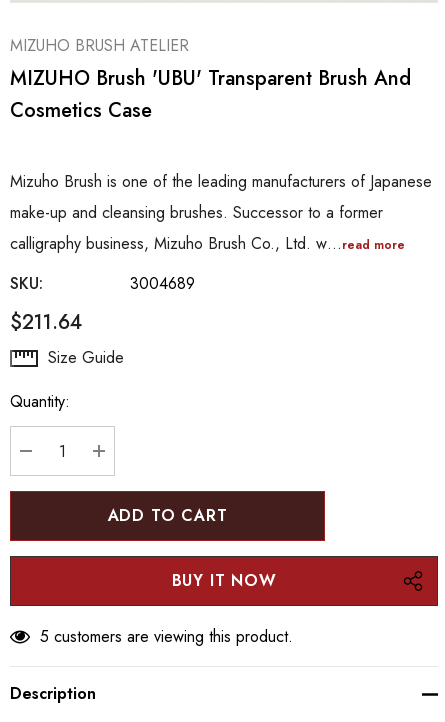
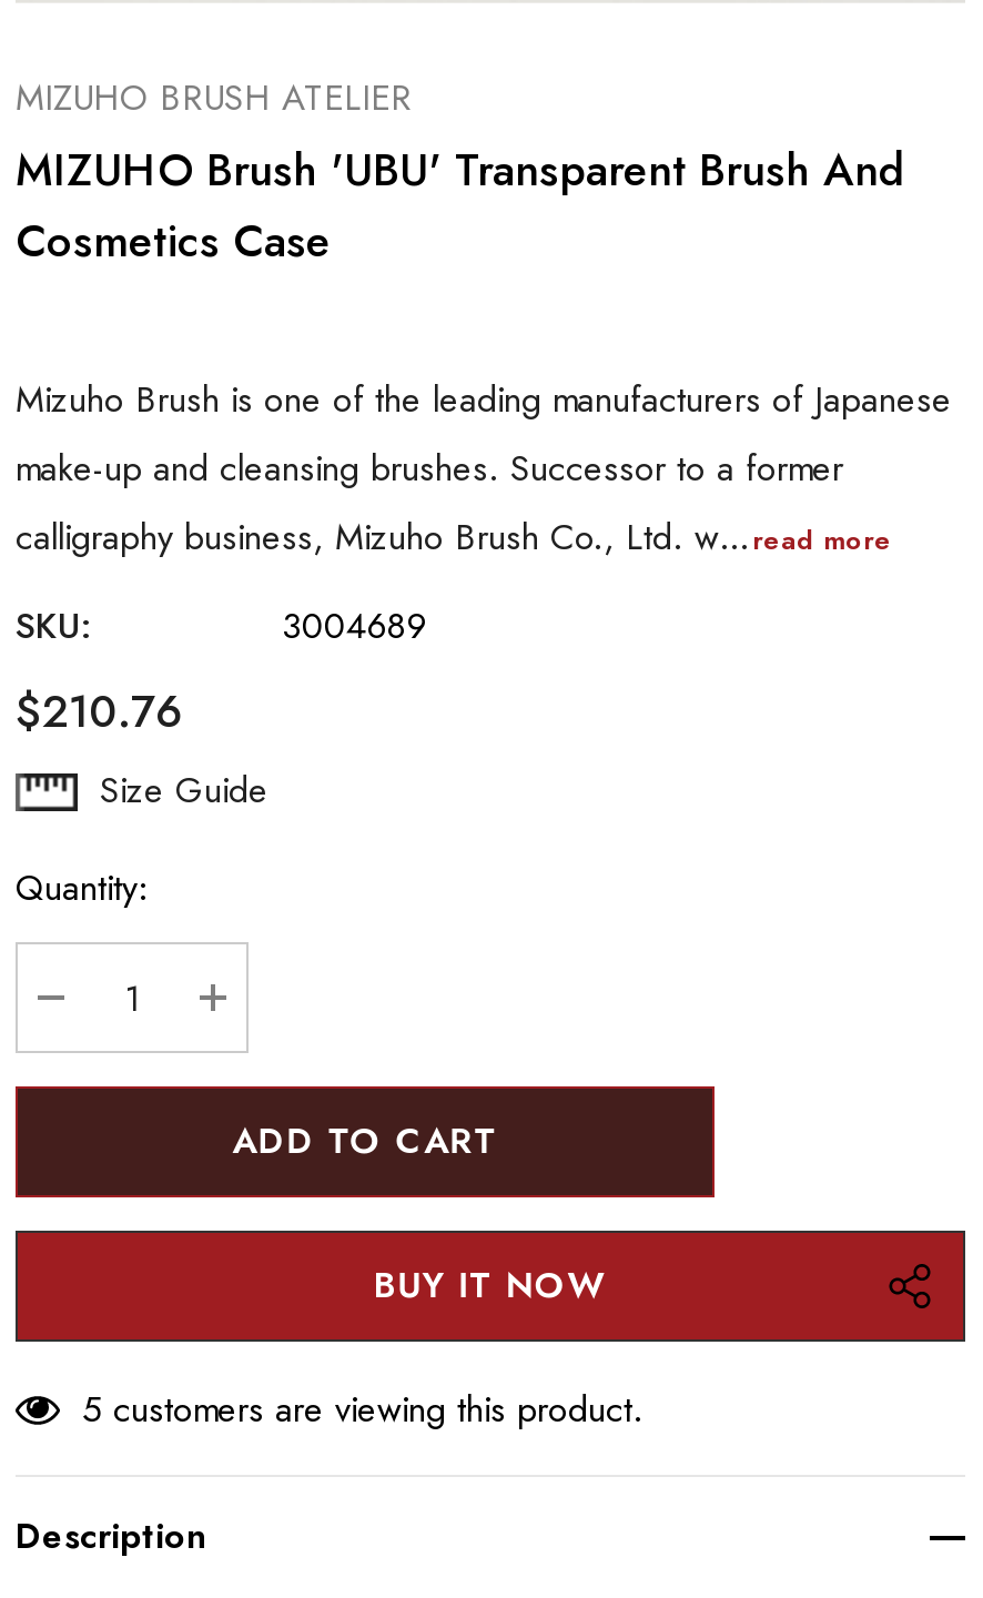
[10,308,82,337] $211.64 -> [16,681,182,745] $210.76

